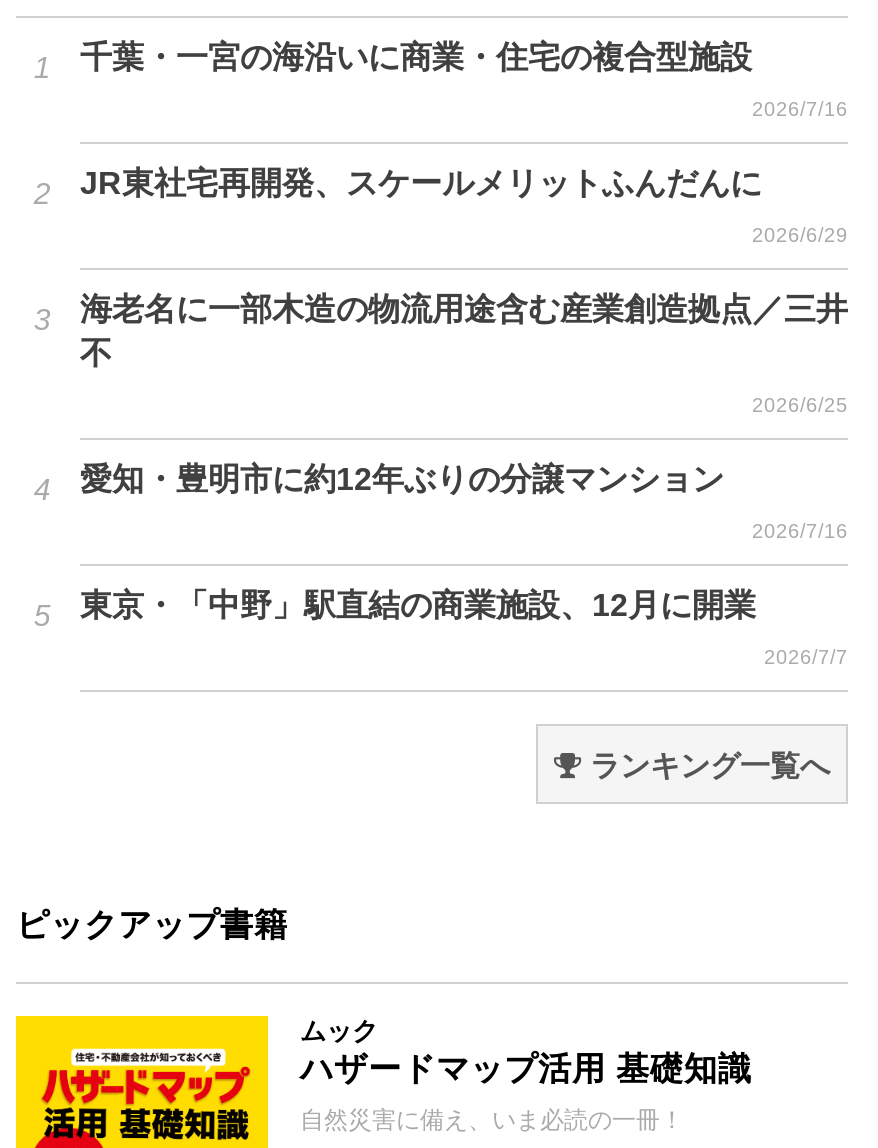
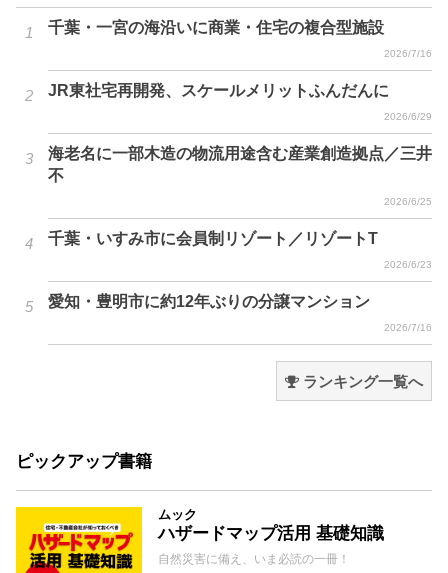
none -> [48,230,432,270] 千葉・いすみ市に会員制リゾート／リゾートT | 2026/6/23
moved [80,462,848,542] -> [48,293,432,333]: 愛知・豊明市に約12年ぶりの分譲マンション | 2026/7/16
[80,588,848,668] 東京・「中野」駅直結の商業施設、12月に開業 | 2026/7/7 -> none

